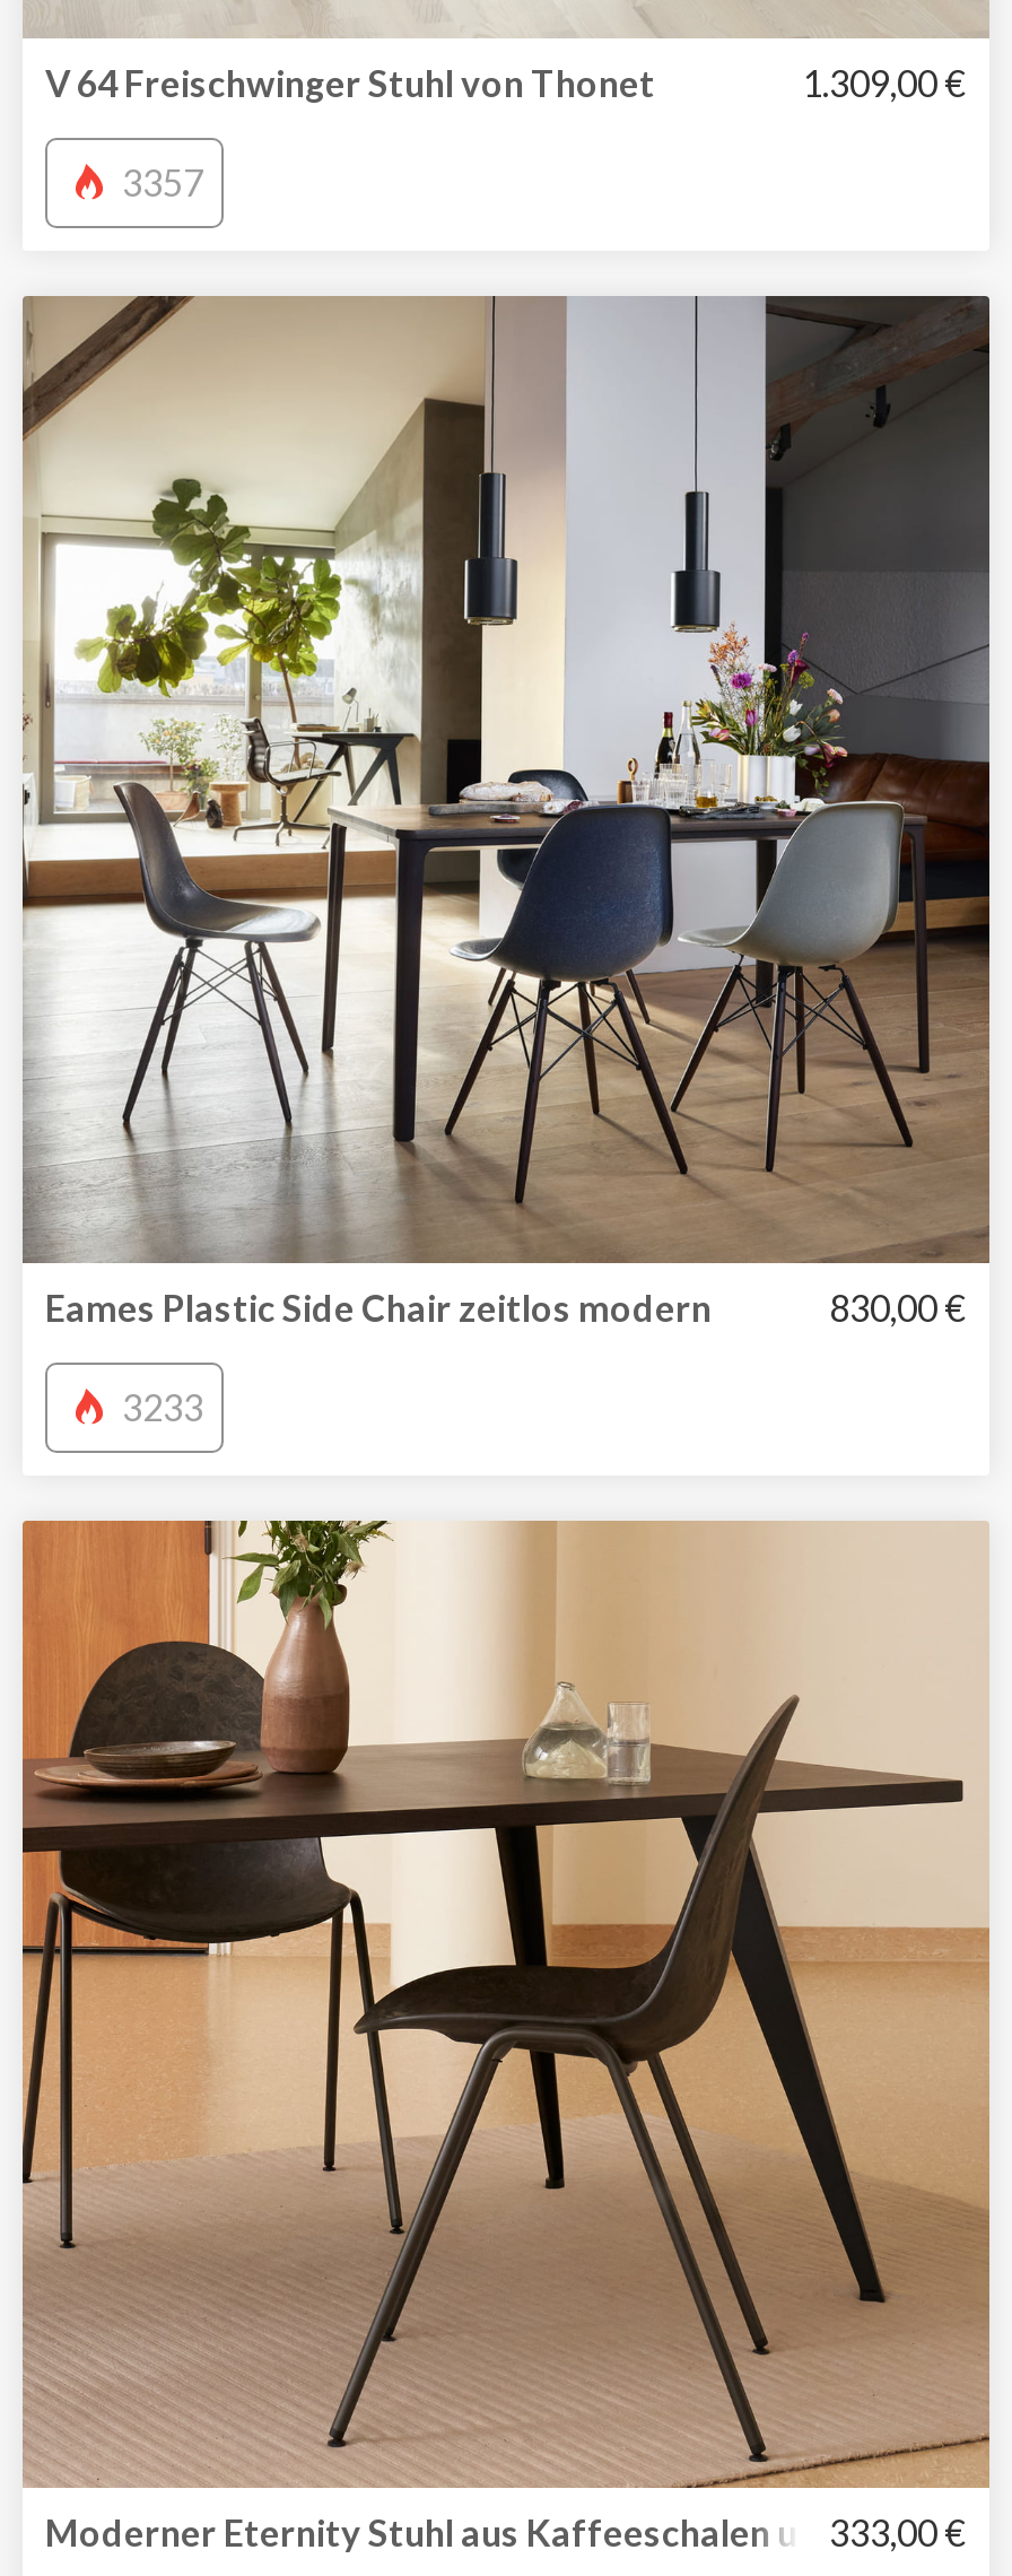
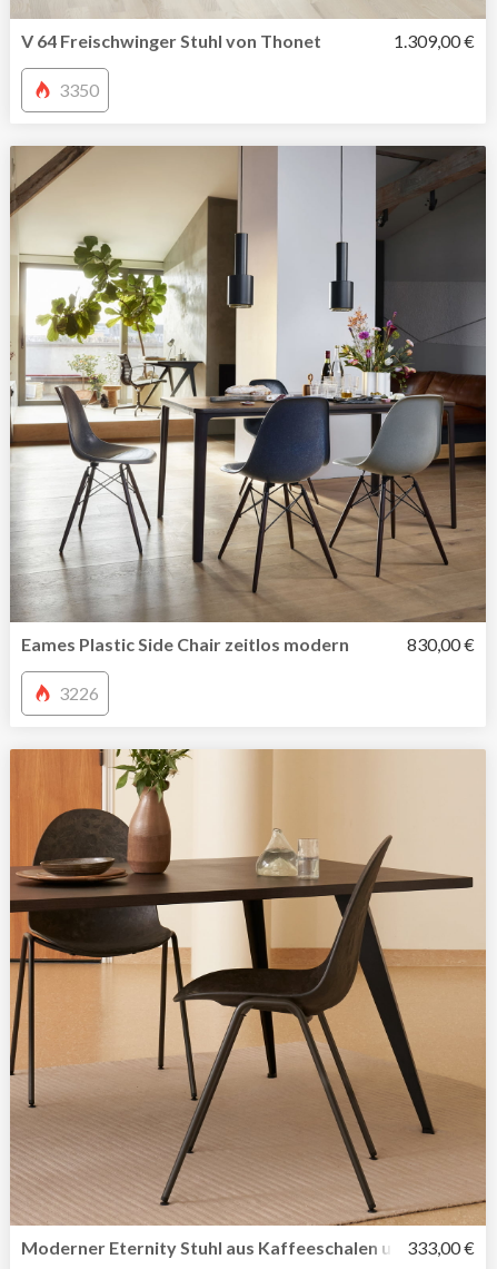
[122,160,203,203] 3357 -> [59,79,99,100] 3350
[122,1385,203,1428] 3233 -> [59,682,99,704] 3226

